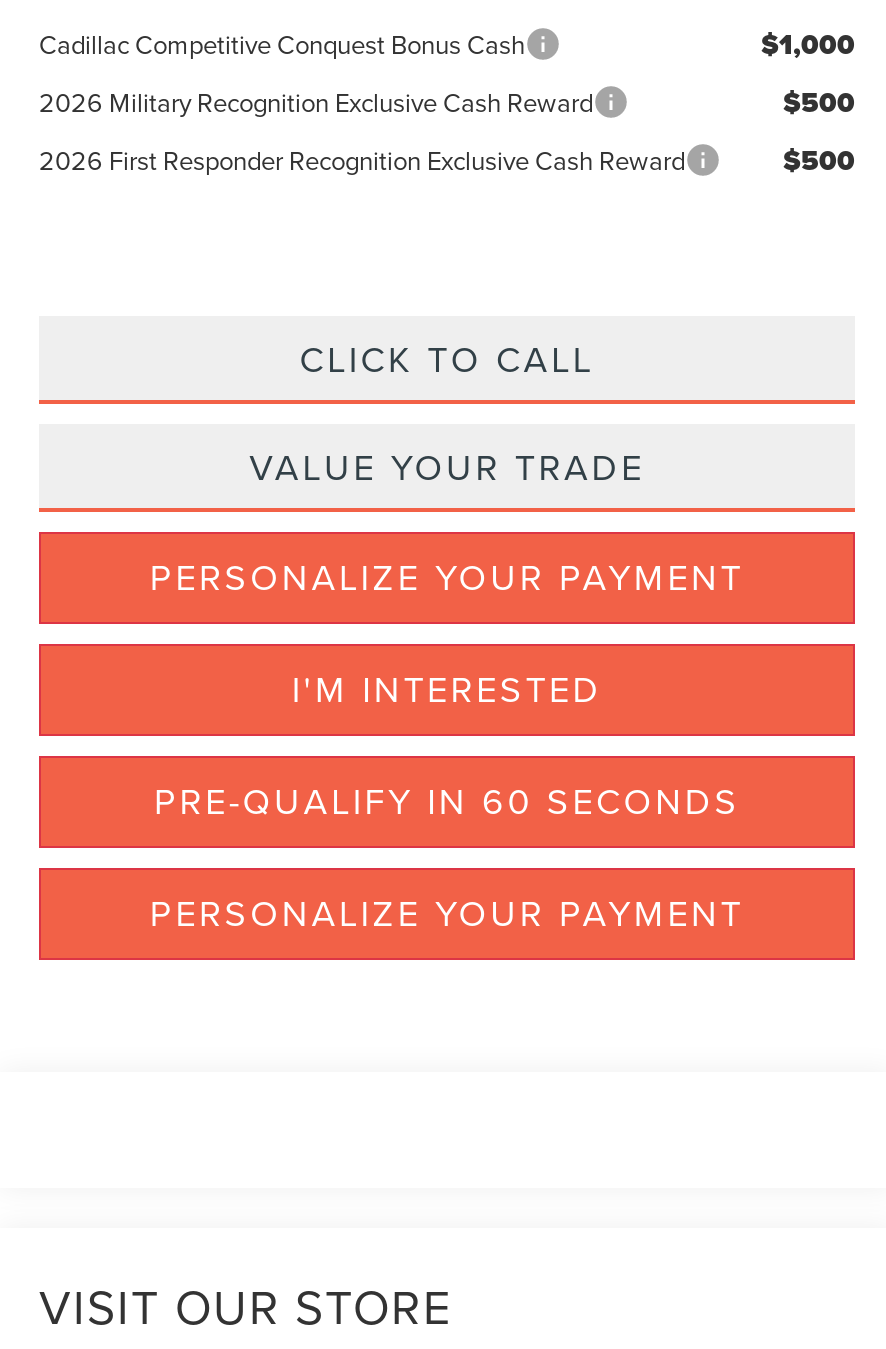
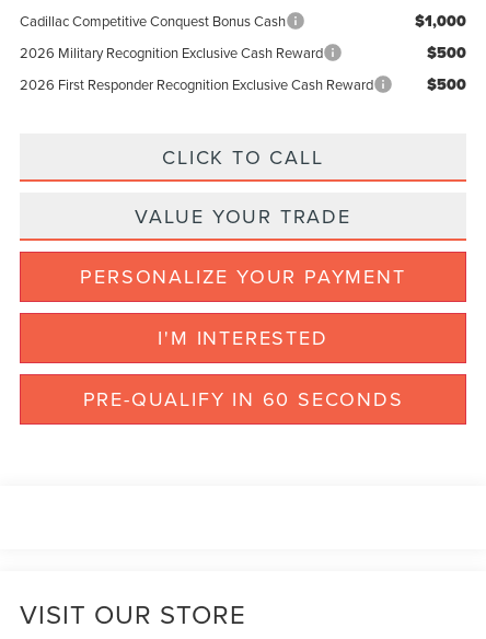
[150,888,744,938] PERSONALIZE YOUR PAYMENT -> none

